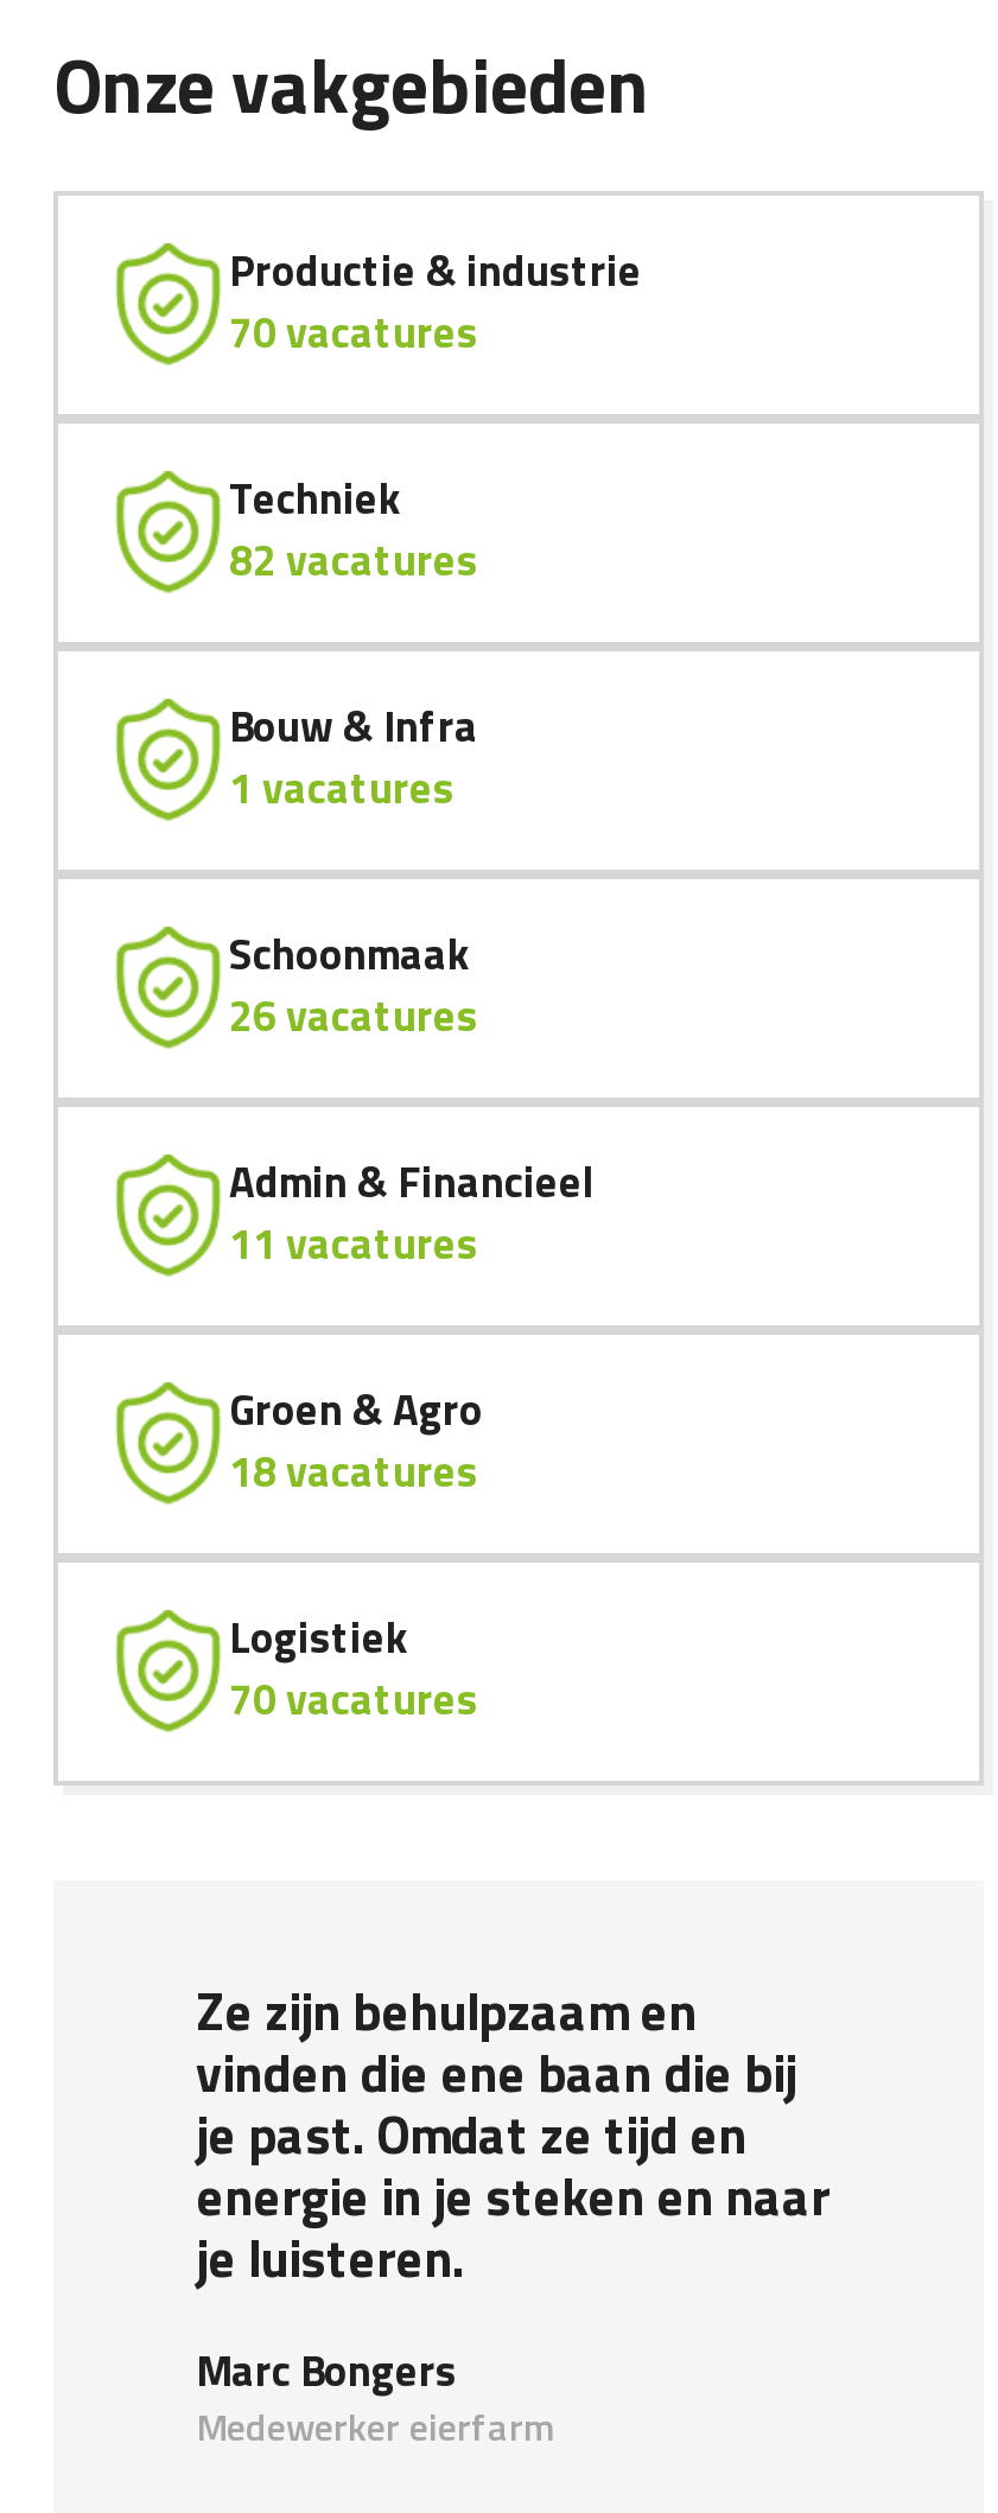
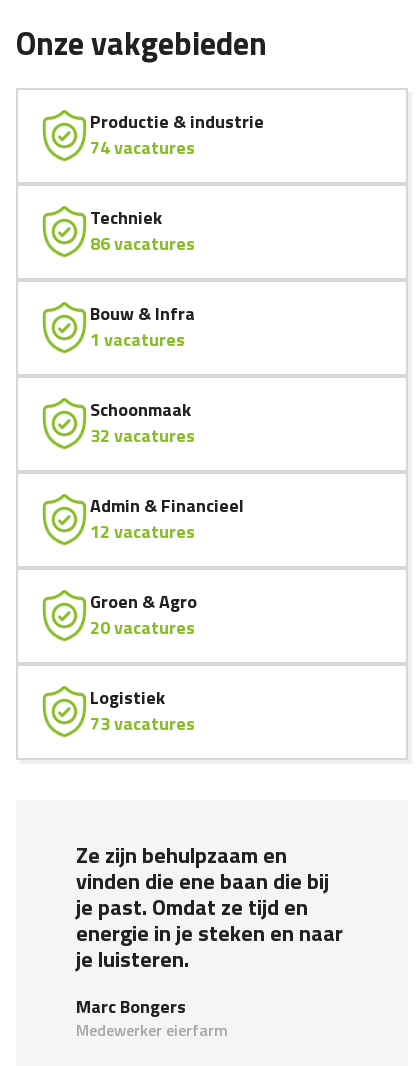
[229,300,478,364] 70 vacatures -> [90,134,195,161] 74 vacatures
[229,528,478,592] 82 vacatures -> [90,230,195,257] 86 vacatures
[229,984,478,1048] 26 vacatures -> [90,422,195,449] 32 vacatures
[229,1211,478,1275] 11 vacatures -> [90,518,195,545] 12 vacatures
[229,1439,478,1503] 18 vacatures -> [90,614,195,641] 20 vacatures
[229,1667,478,1731] 70 vacatures -> [90,710,195,737] 73 vacatures

